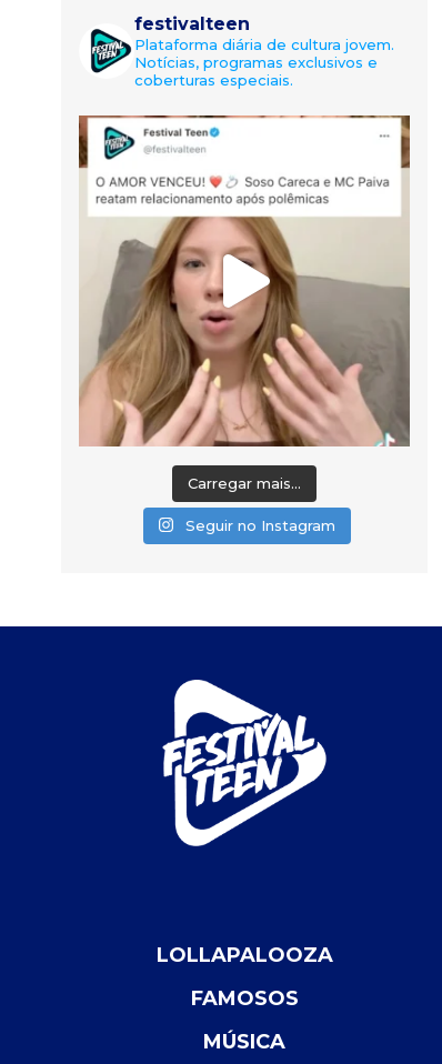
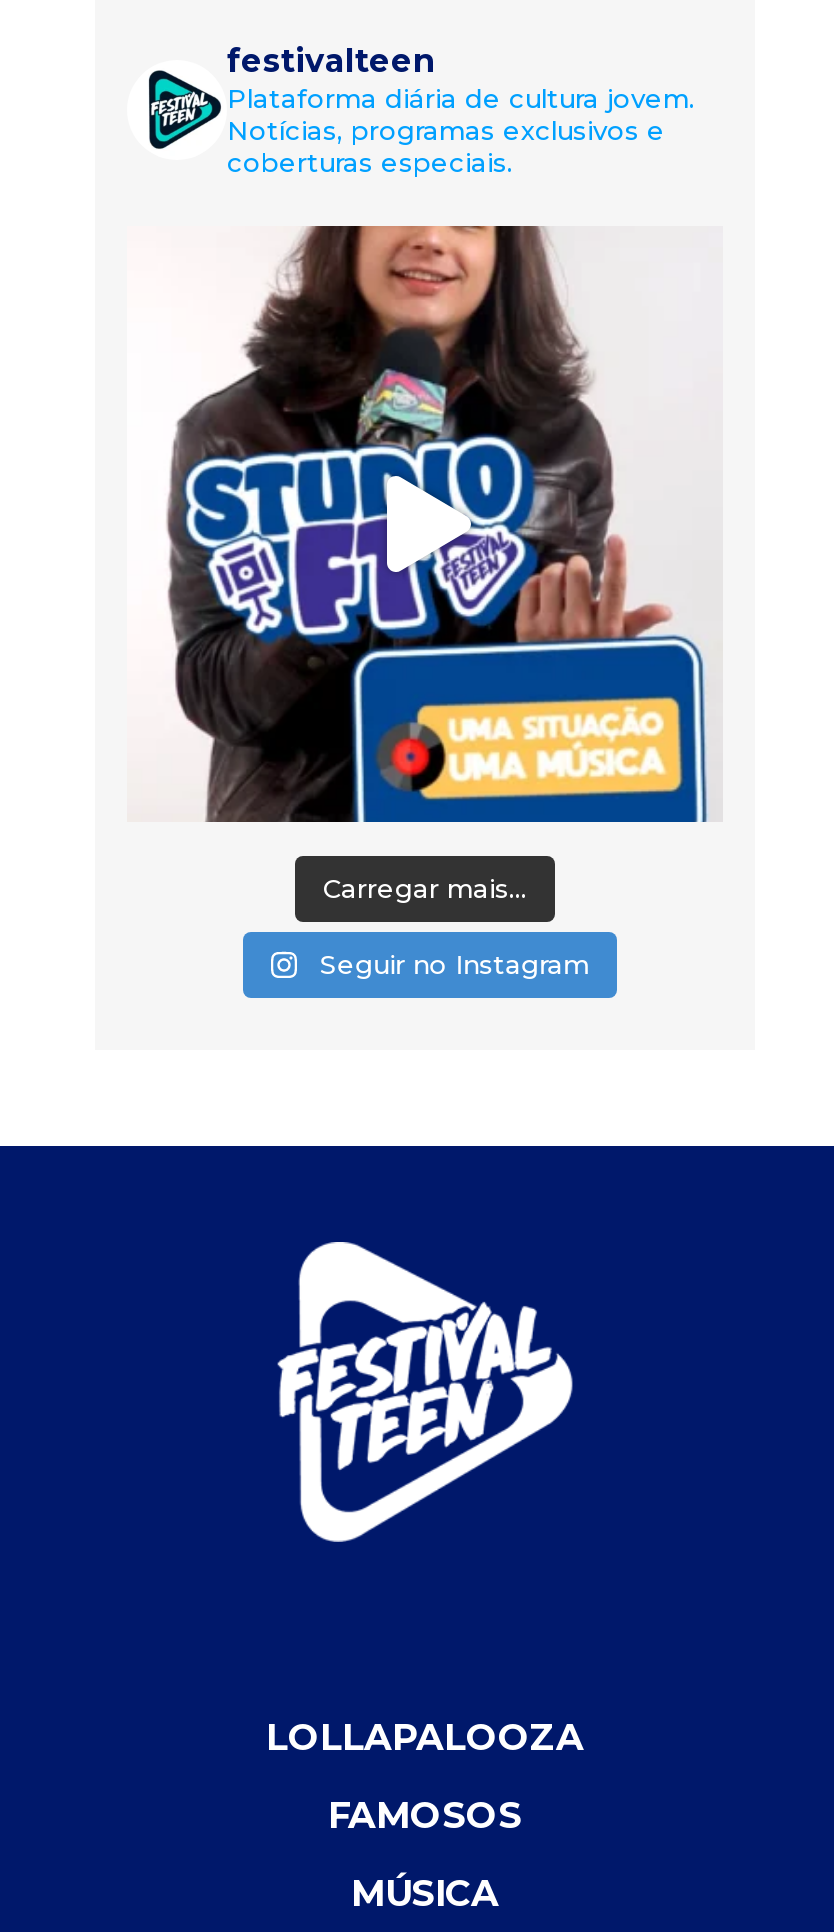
[78,114,411,448] [image] -> [127,223,723,825] [image]

